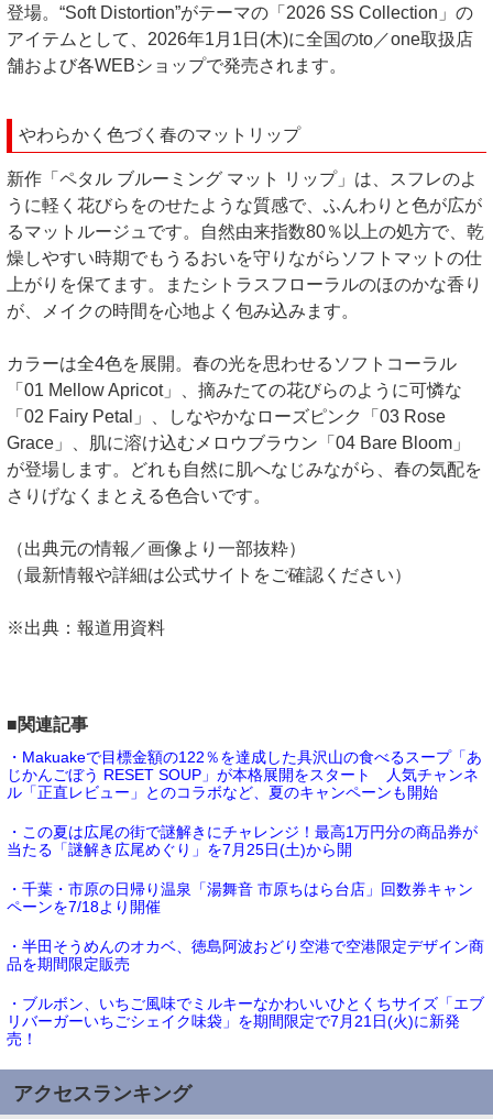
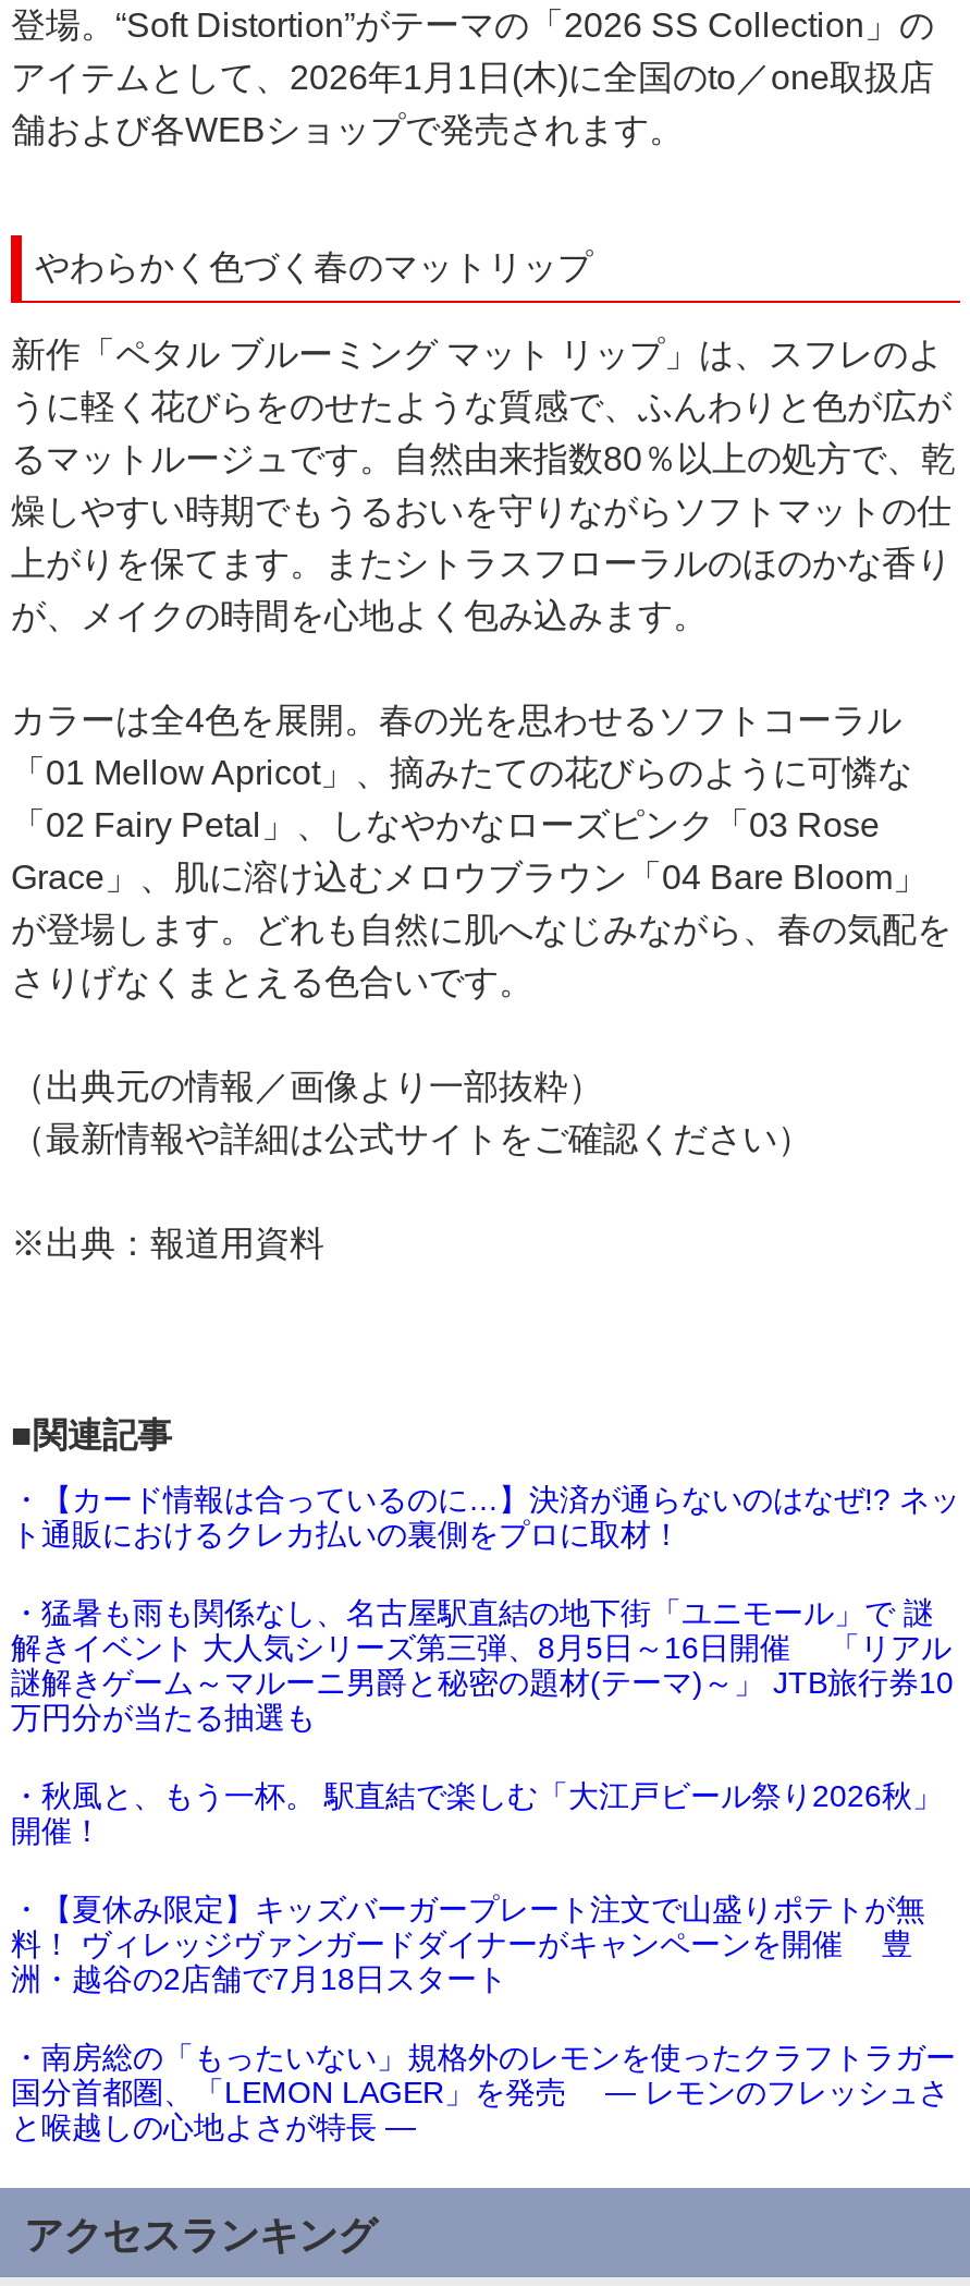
[7,749,482,801] ・Makuakeで目標金額の122％を達成した具沢山の食べるスープ「あ | じかんごぼう RESET SOUP」が本格展開をスタート 人気チャンネ | ル「正直レビュー」とのコラボなど、夏のキャンペーンも開始 -> [11,1483,960,1552] ・【カード情報は合っているのに…】決済が通らないのはなぜ!? ネッ | ト通販におけるクレカ払いの裏側をプロに取材！
[7,823,478,859] ・この夏は広尾の街で謎解きにチャレンジ！最高1万円分の商品券が | 当たる「謎解き広尾めぐり」を7月25日(土)から開 -> [11,1596,954,1736] ・猛暑も雨も関係なし、名古屋駅直結の地下街「ユニモール」で 謎 | 解きイベント 大人気シリーズ第三弾、8月5日～16日開催 「リアル | 謎解きゲーム～マルーニ男爵と秘密の題材(テーマ)～」 JTB旅行券10 | 万円分が当たる抽選も
[7,881,473,916] ・千葉・市原の日帰り温泉「湯舞音 市原ちはら台店」回数券キャン | ペーンを7/18より開催 -> [11,1779,943,1849] ・秋風と、もう一杯。 駅直結で楽しむ「大江戸ビール祭り2026秋」 | 開催！
[7,938,484,973] ・半田そうめんのオカベ、徳島阿波おどり空港で空港限定デザイン商 | 品を期間限定販売 -> [11,1892,925,1997] ・【夏休み限定】キッズバーガープレート注文で山盛りポテトが無 | 料！ ヴィレッジヴァンガードダイナーがキャンペーンを開催 豊 | 洲・越谷の2店舗で7月18日スタート
[7,995,484,1048] ・ブルボン、いちご風味でミルキーなかわいいひとくちサイズ「エブ | リバーガーいちごシェイク味袋」を期間限定で7月21日(火)に新発 | 売！ -> [11,2041,956,2145] ・南房総の「もったいない」規格外のレモンを使ったクラフトラガー | 国分首都圏、「LEMON LAGER」を発売 ― レモンのフレッシュさ | と喉越しの心地よさが特長 ―

